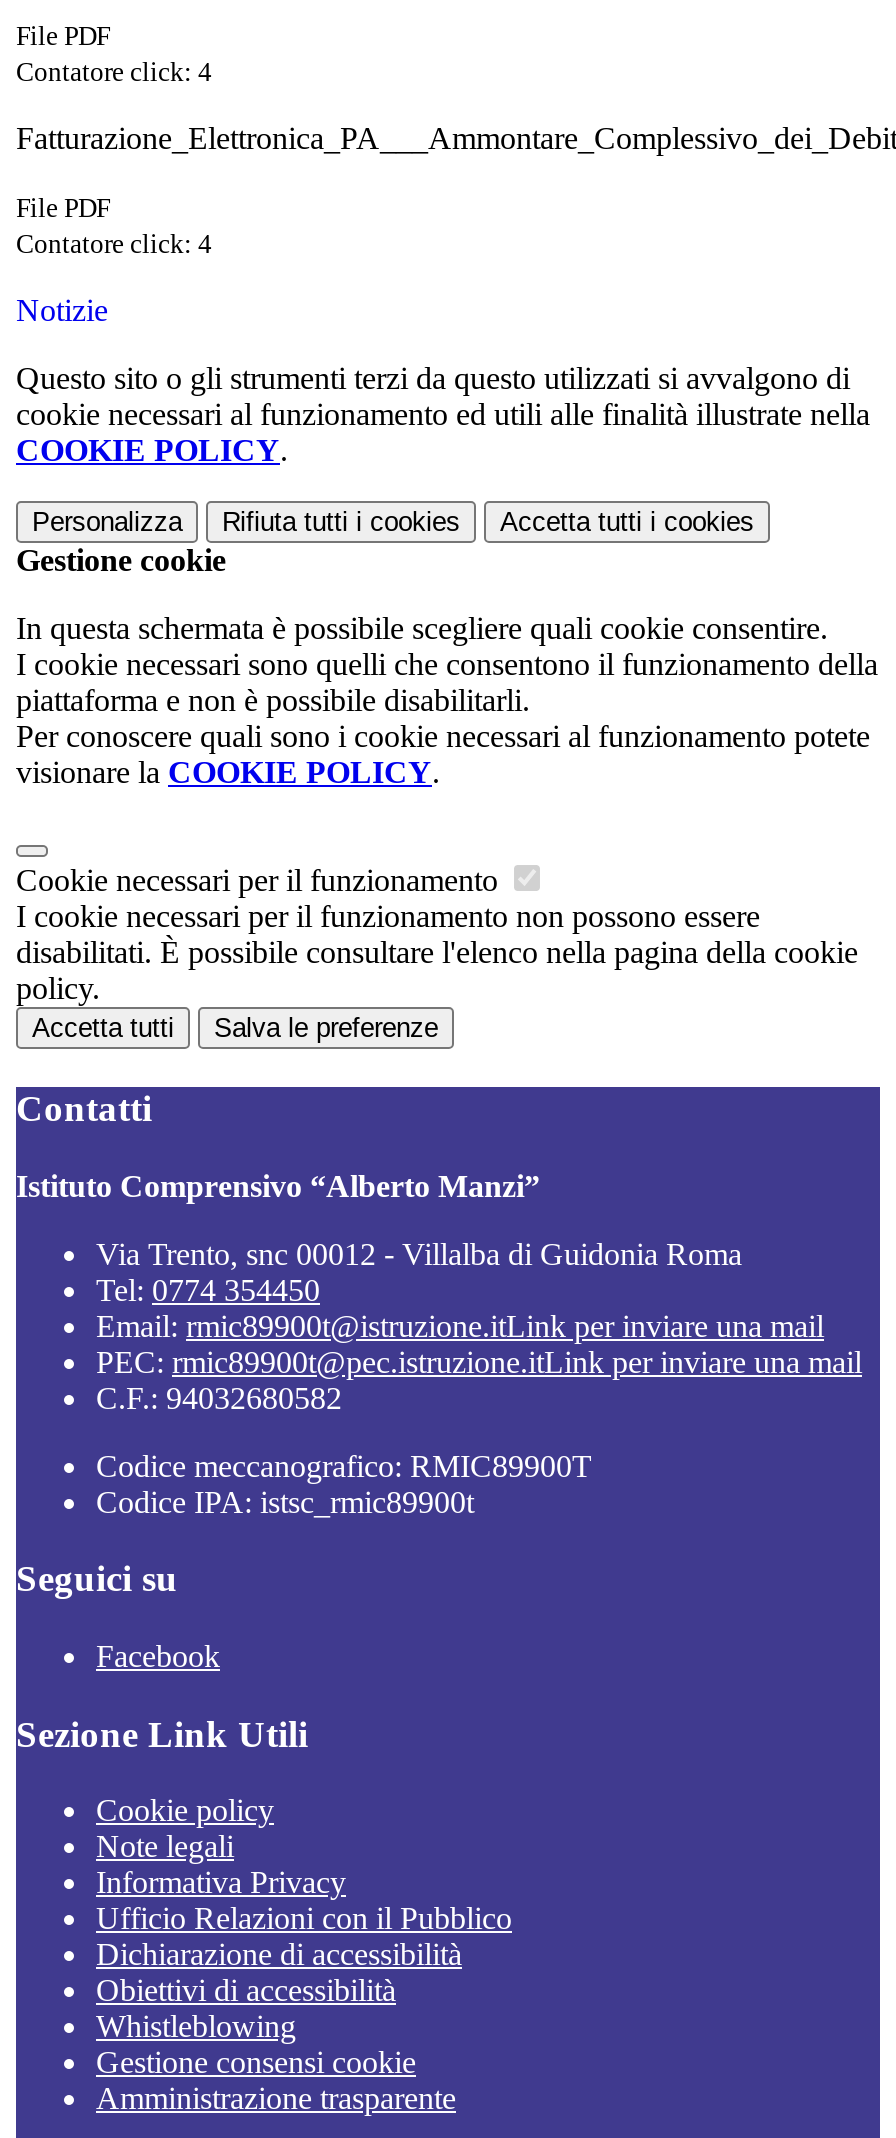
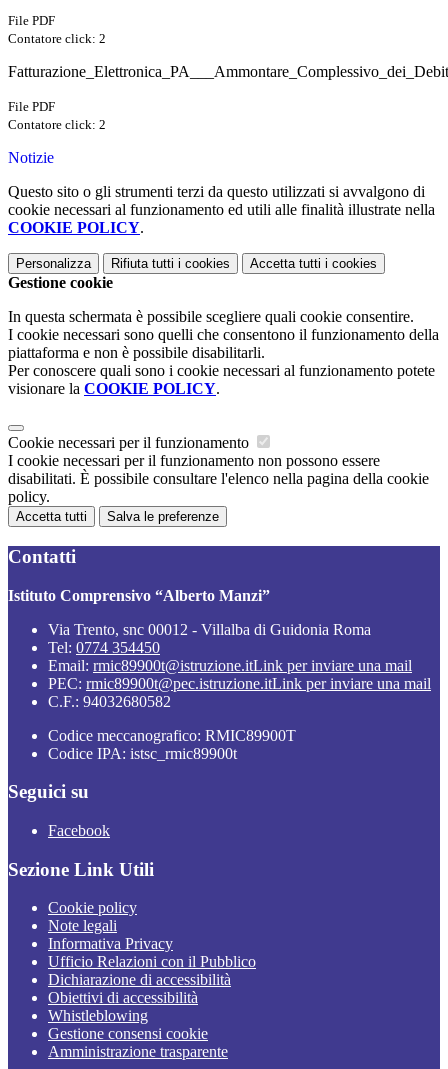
[16,57,212,87] Contatore click: 4 -> [8,31,106,46] Contatore click: 2
[16,229,212,259] Contatore click: 4 -> [8,117,106,132] Contatore click: 2

